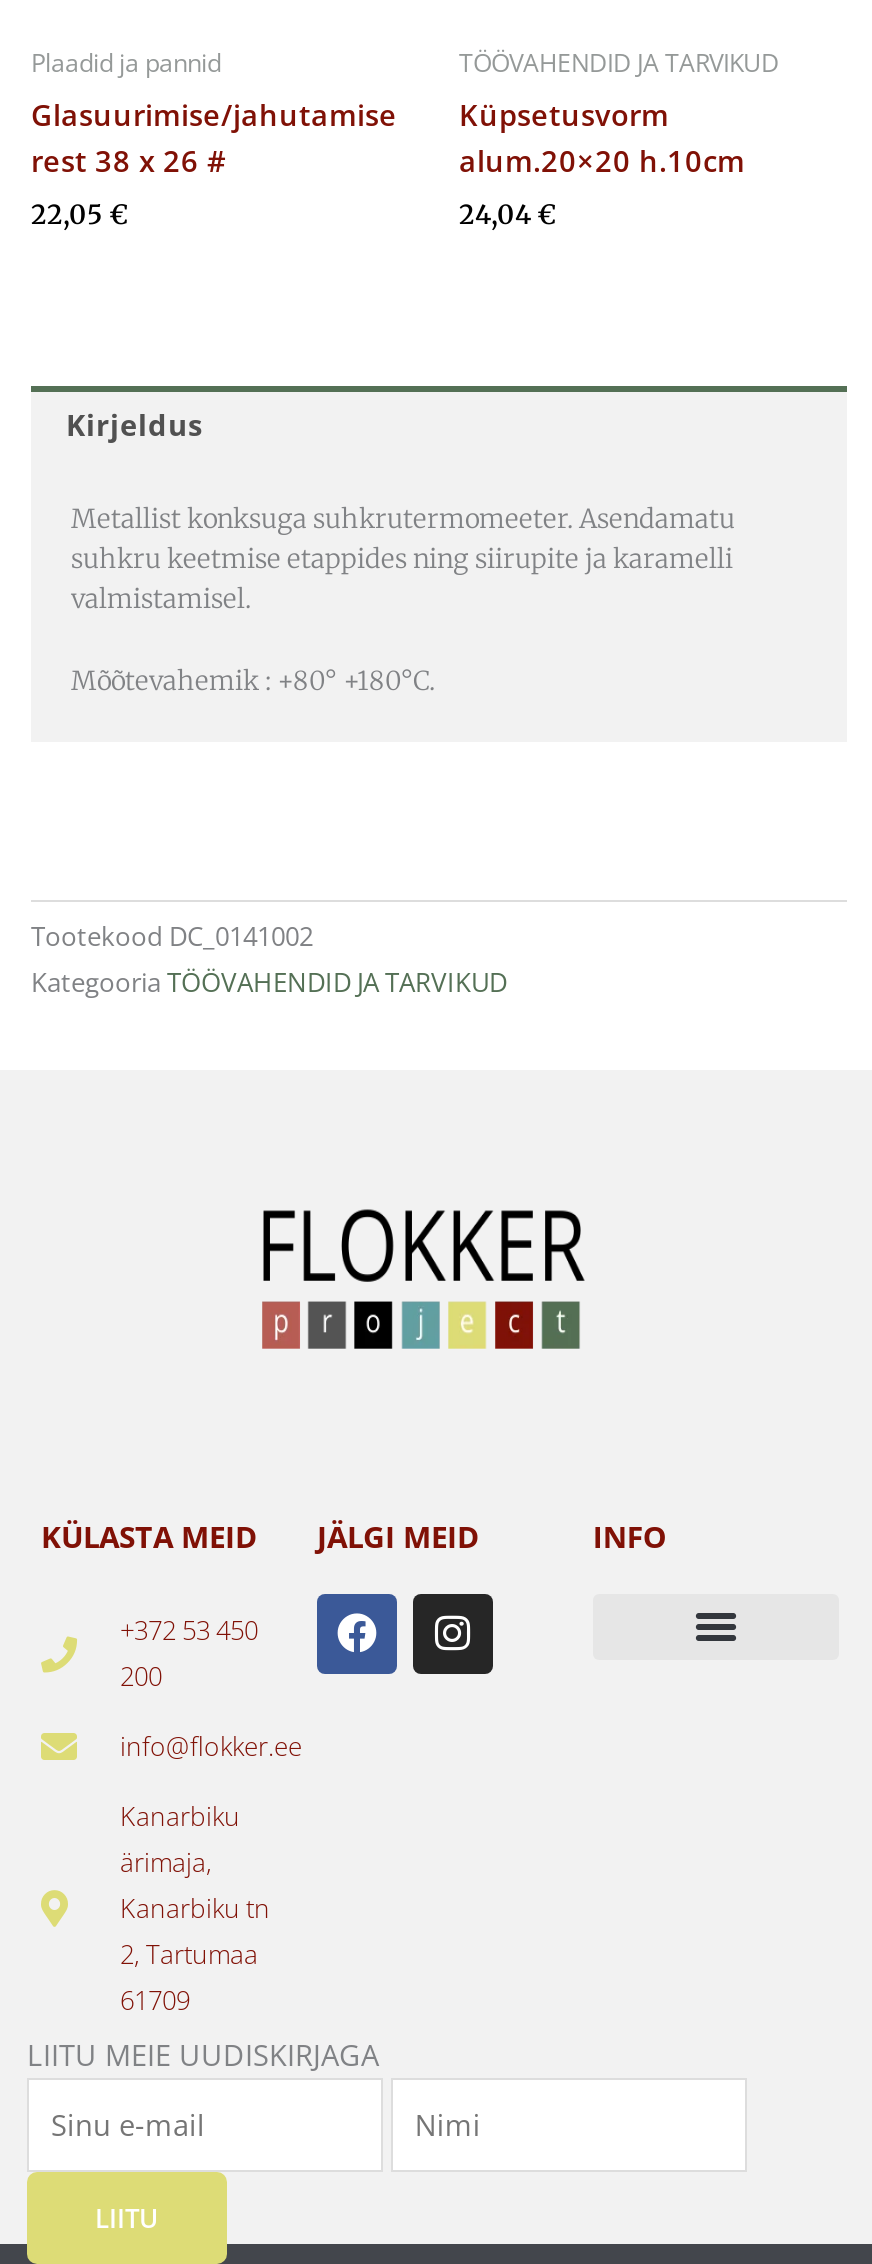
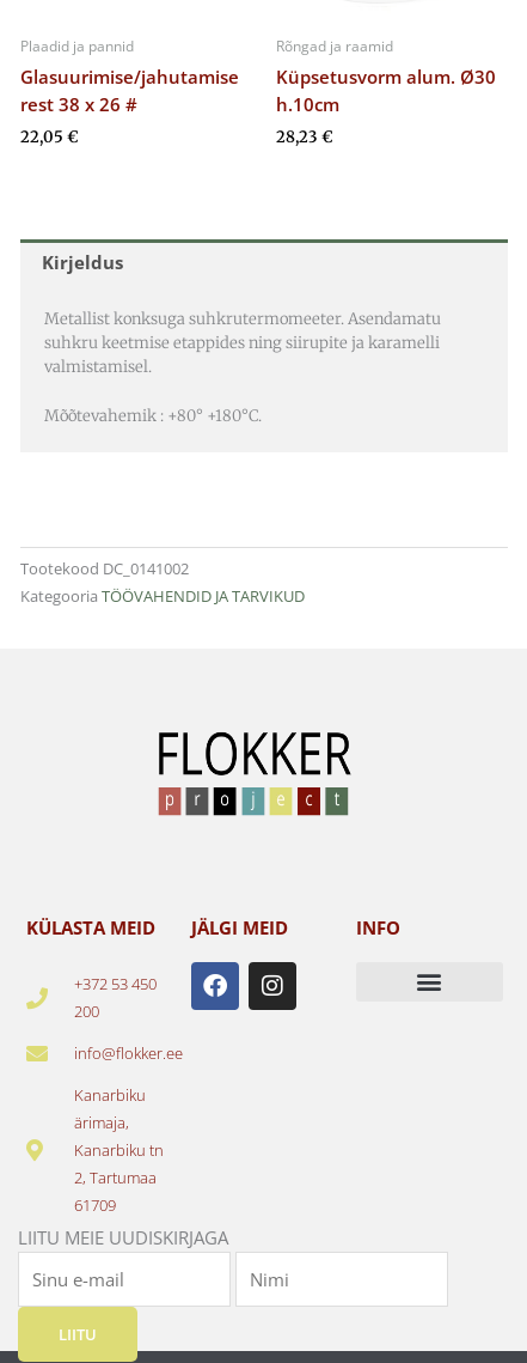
[459,46,779,180] TÖÖVAHENDID JA TARVIKUD | Küpsetusvorm | alum.20×20 h.10cm -> [276,36,496,116] Rõngad ja raamid | Küpsetusvorm alum. Ø30 | h.10cm
[459,199,557,233] 24,04 € -> [276,127,333,148] 28,23 €

